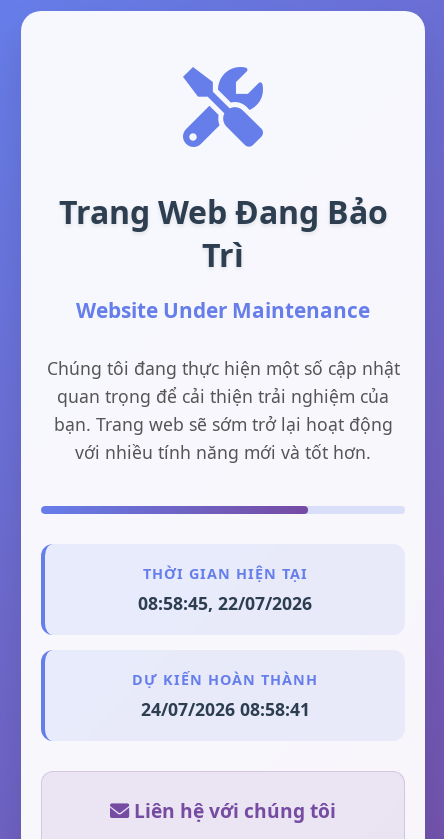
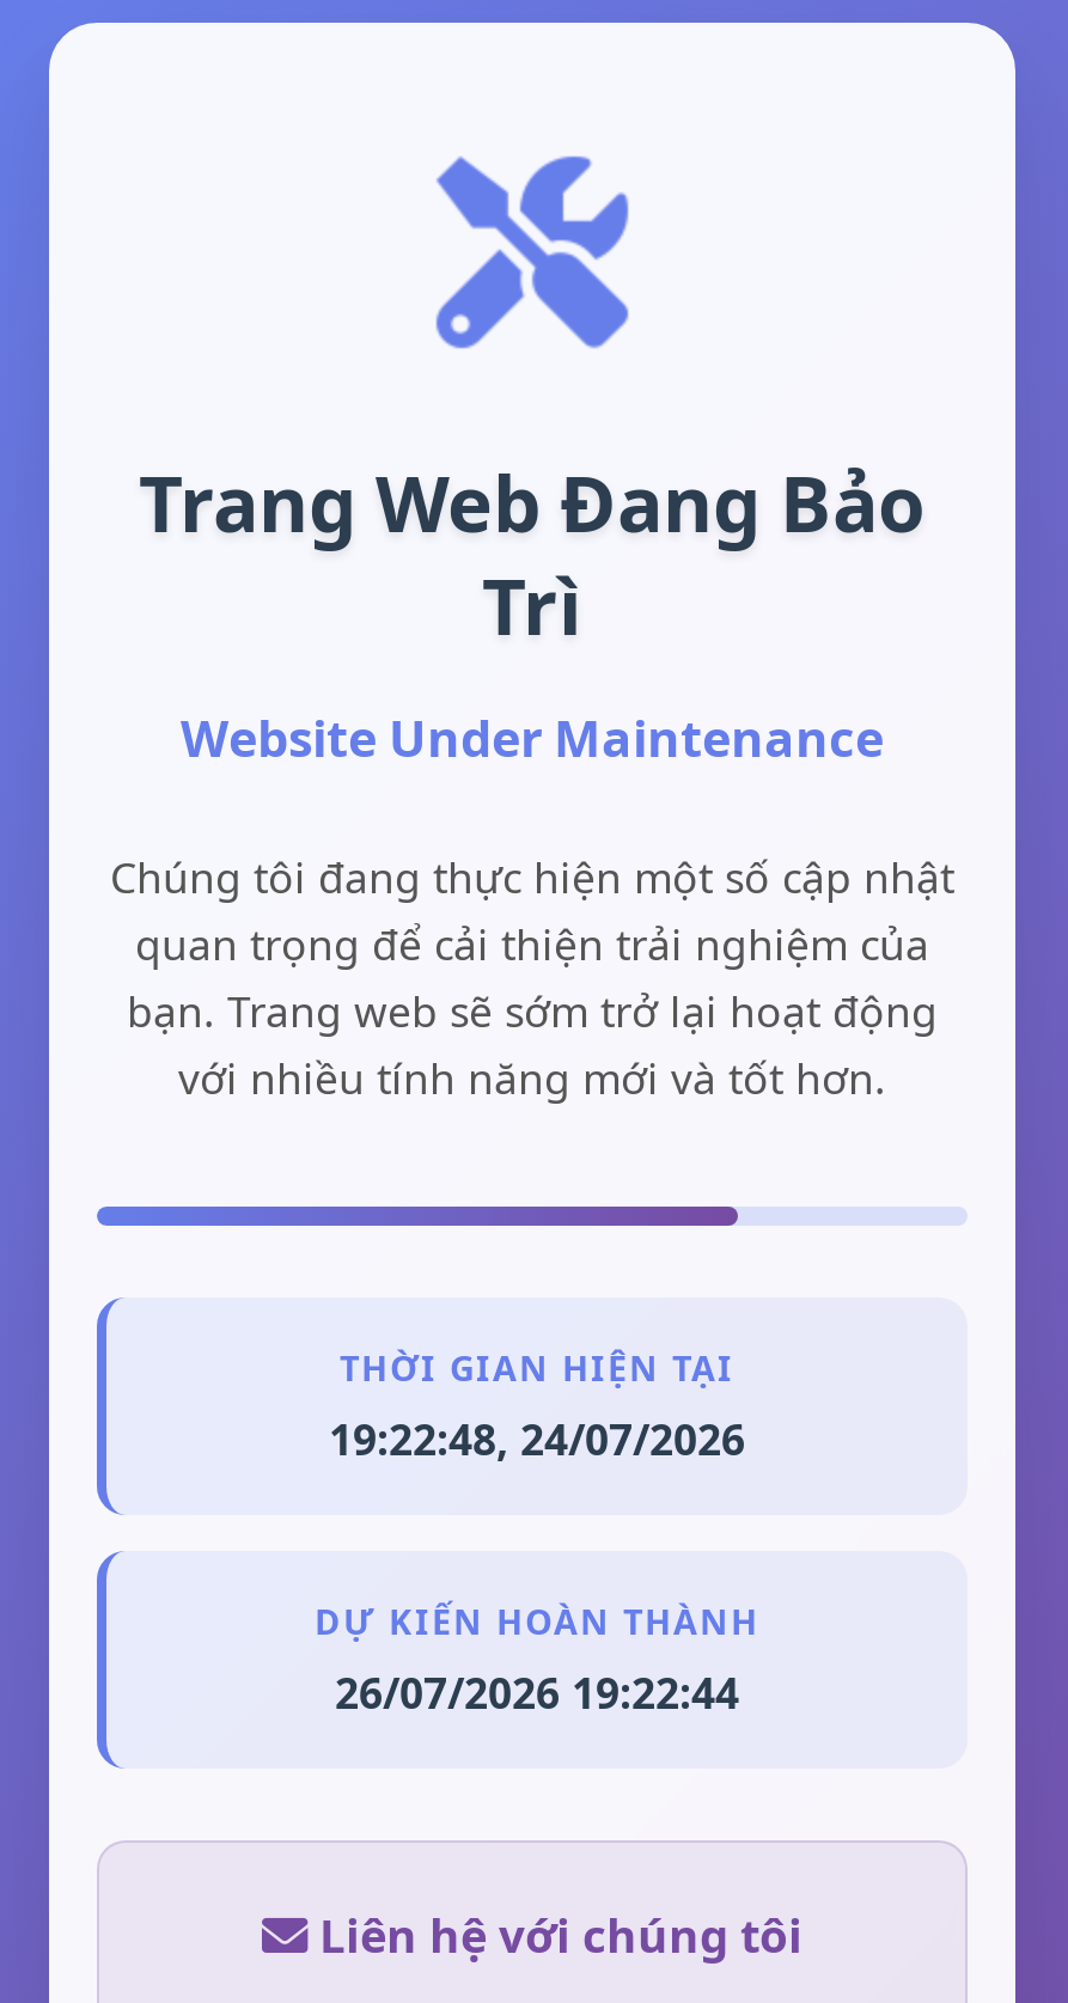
[138,591,312,615] 08:58:45, 22/07/2026 -> [329,1410,745,1467] 19:22:48, 24/07/2026
[140,697,309,721] 24/07/2026 08:58:41 -> [335,1663,739,1721] 26/07/2026 19:22:44

